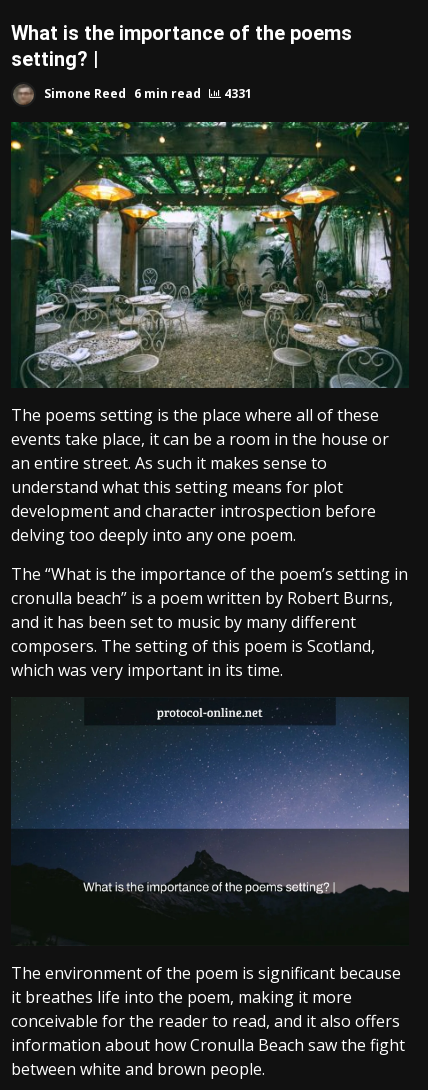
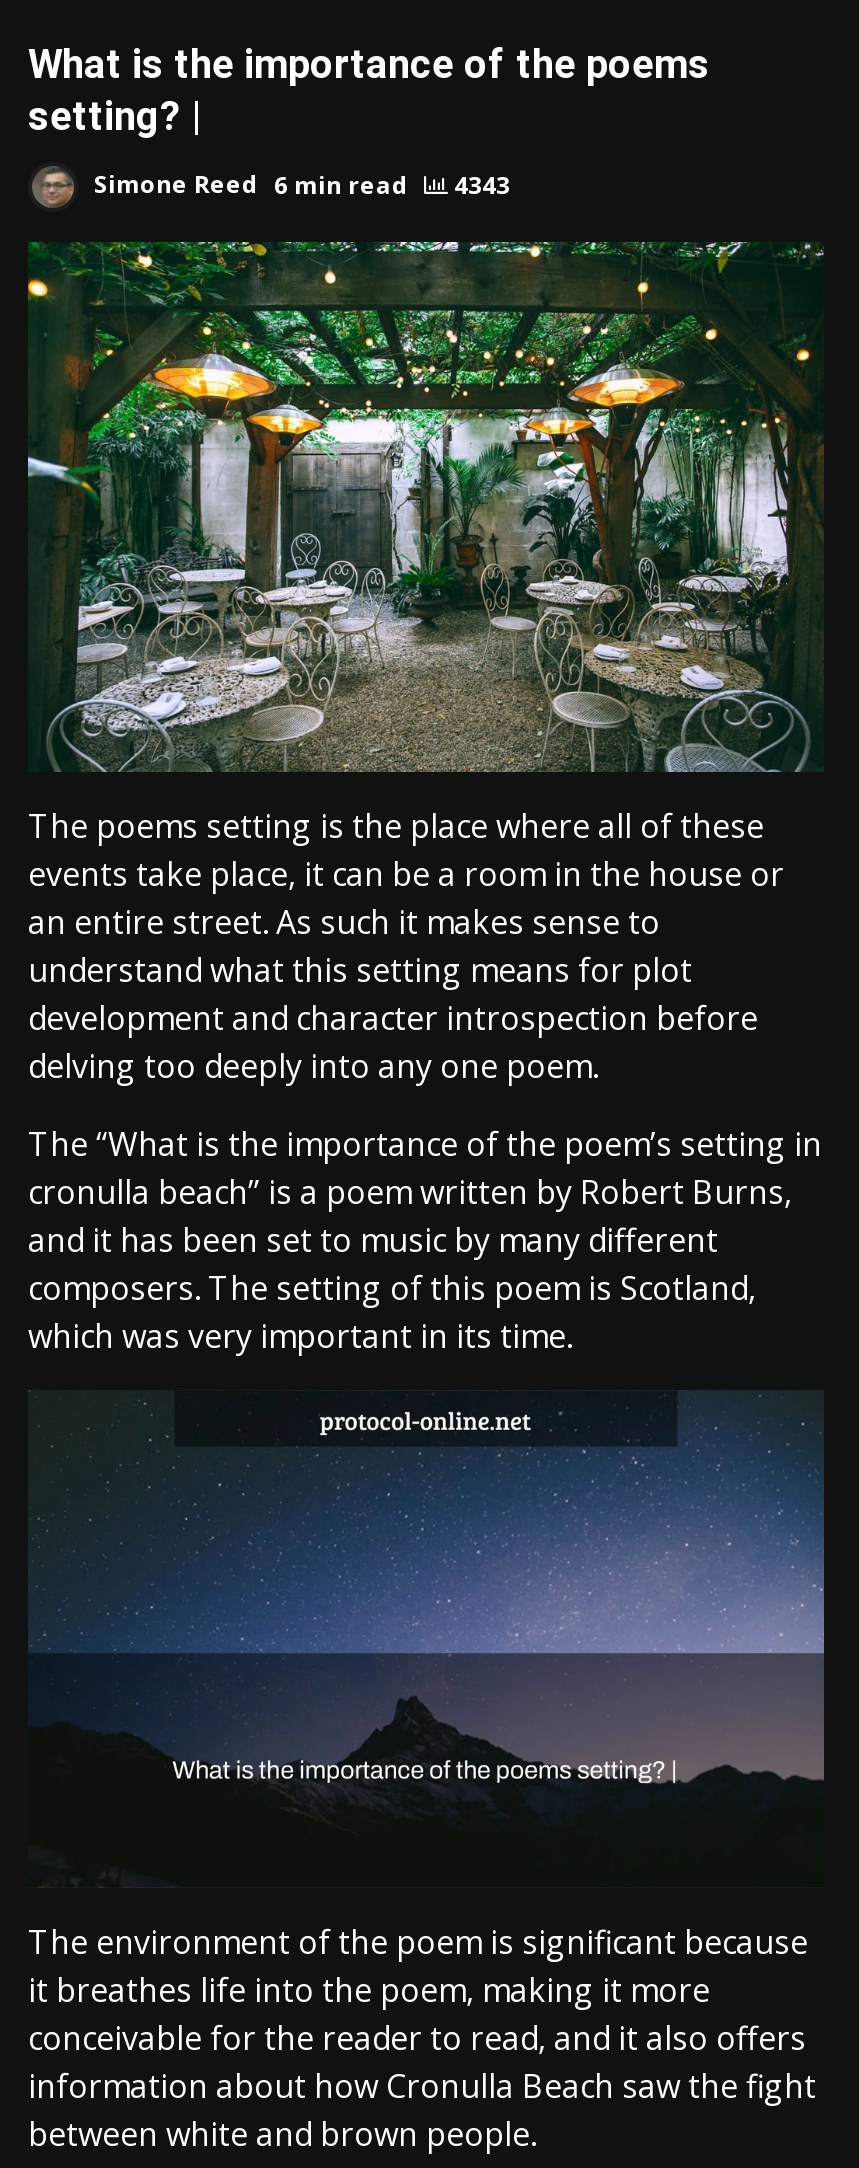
[41,85,252,102] Simone Reed 6 min read 4331 -> [88,168,510,202] Simone Reed 6 min read 4343

